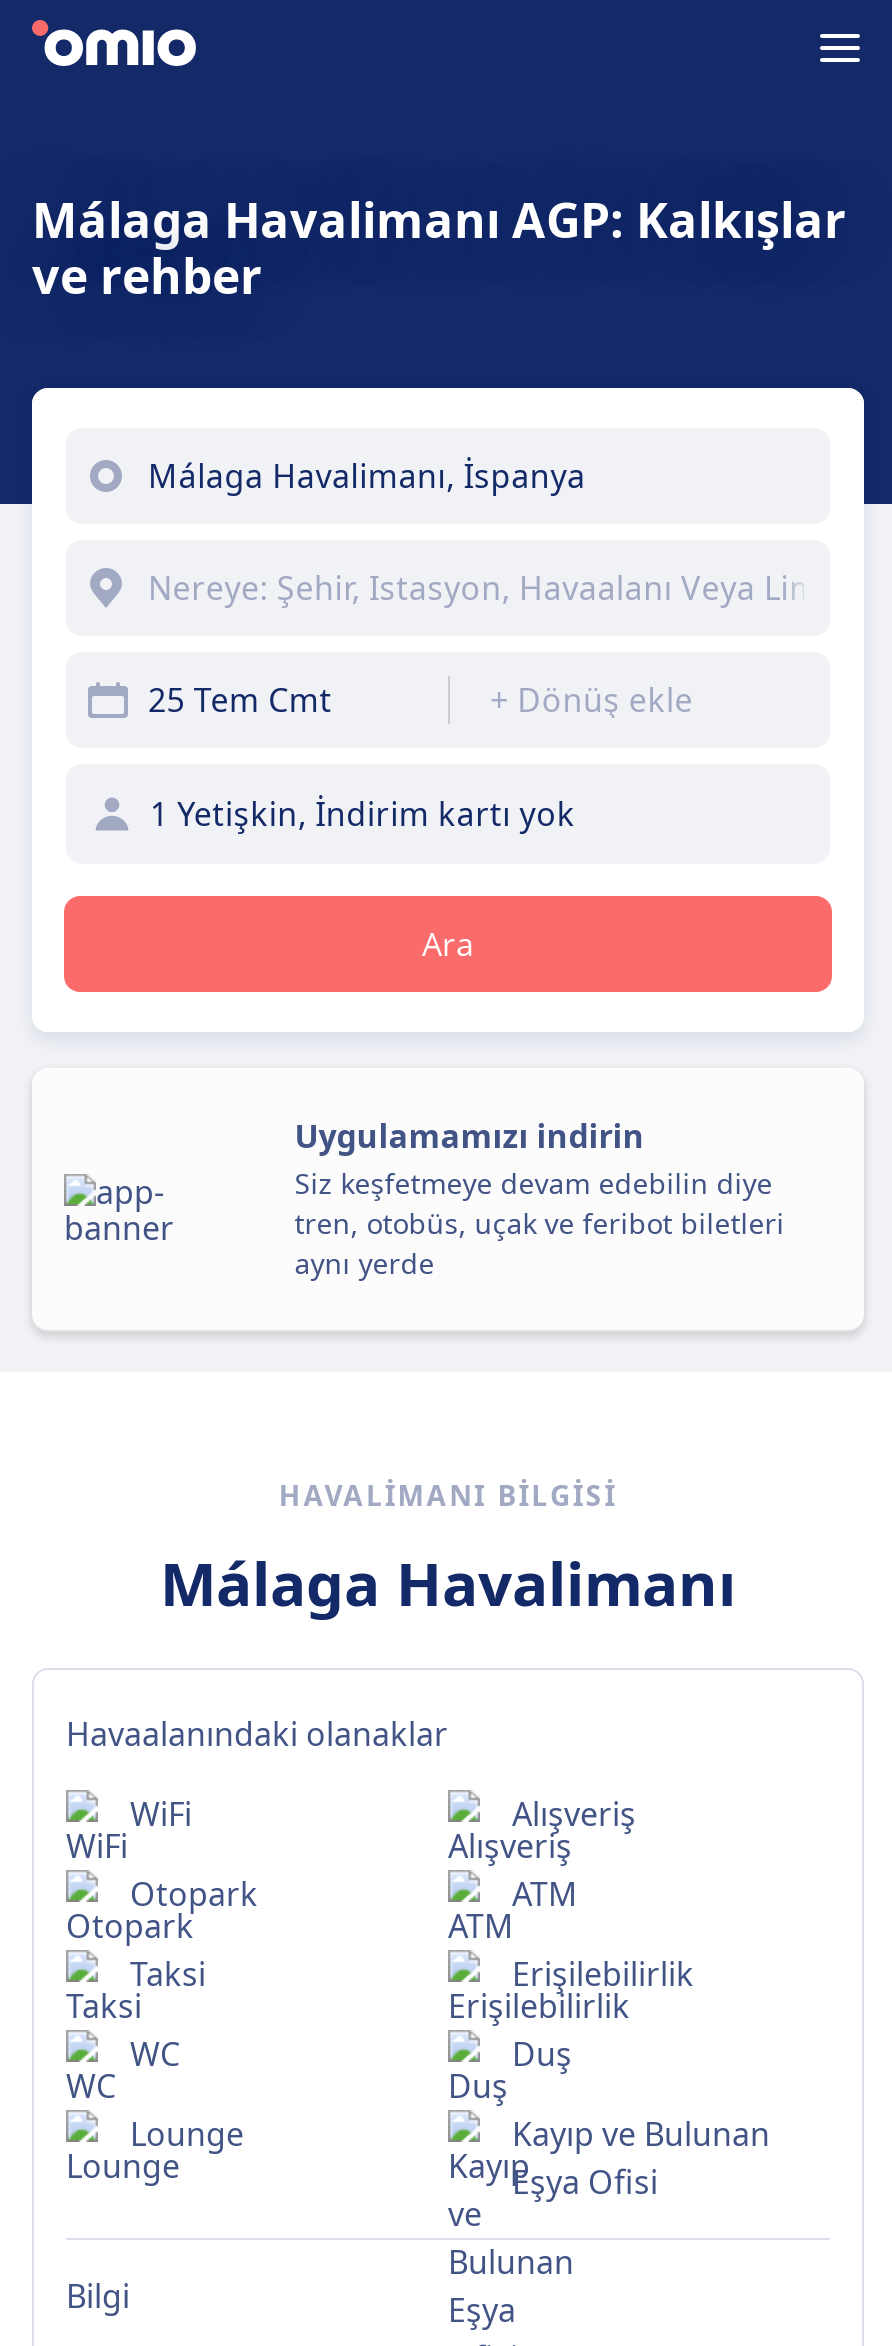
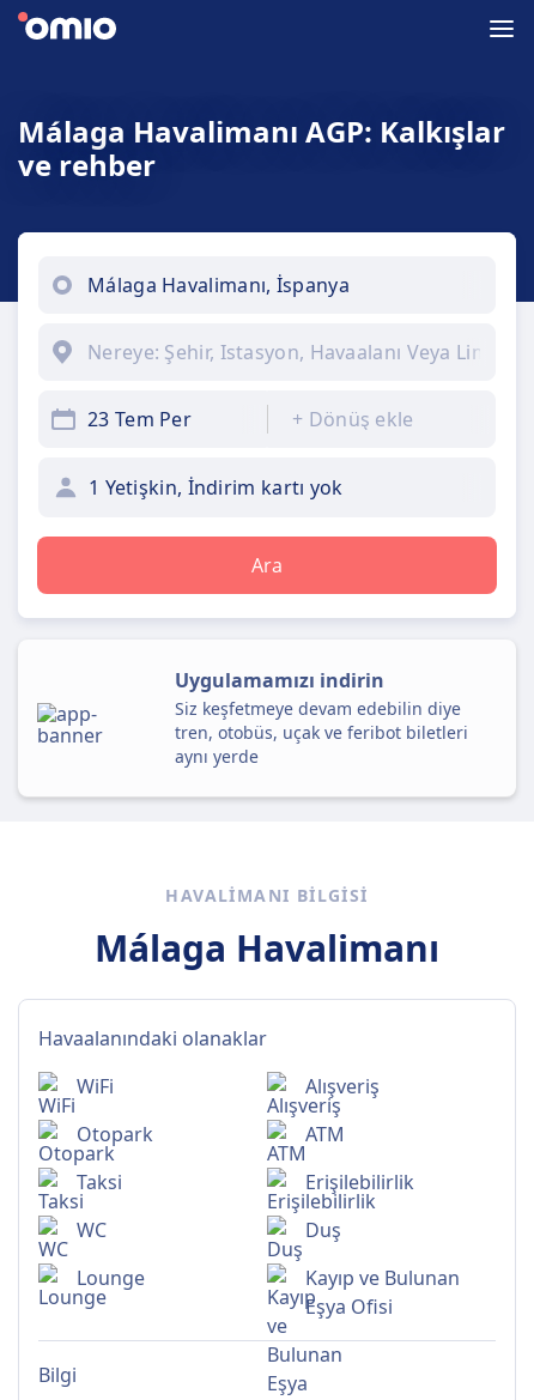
[148,678,332,722] 25 Tem Cmt -> [87,406,192,432] 23 Tem Per

